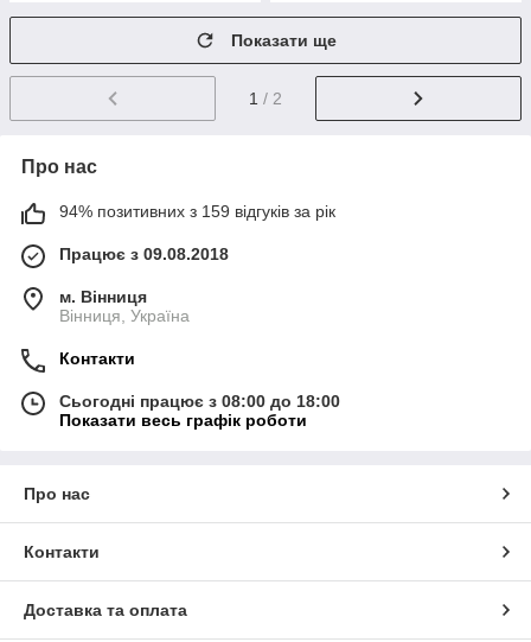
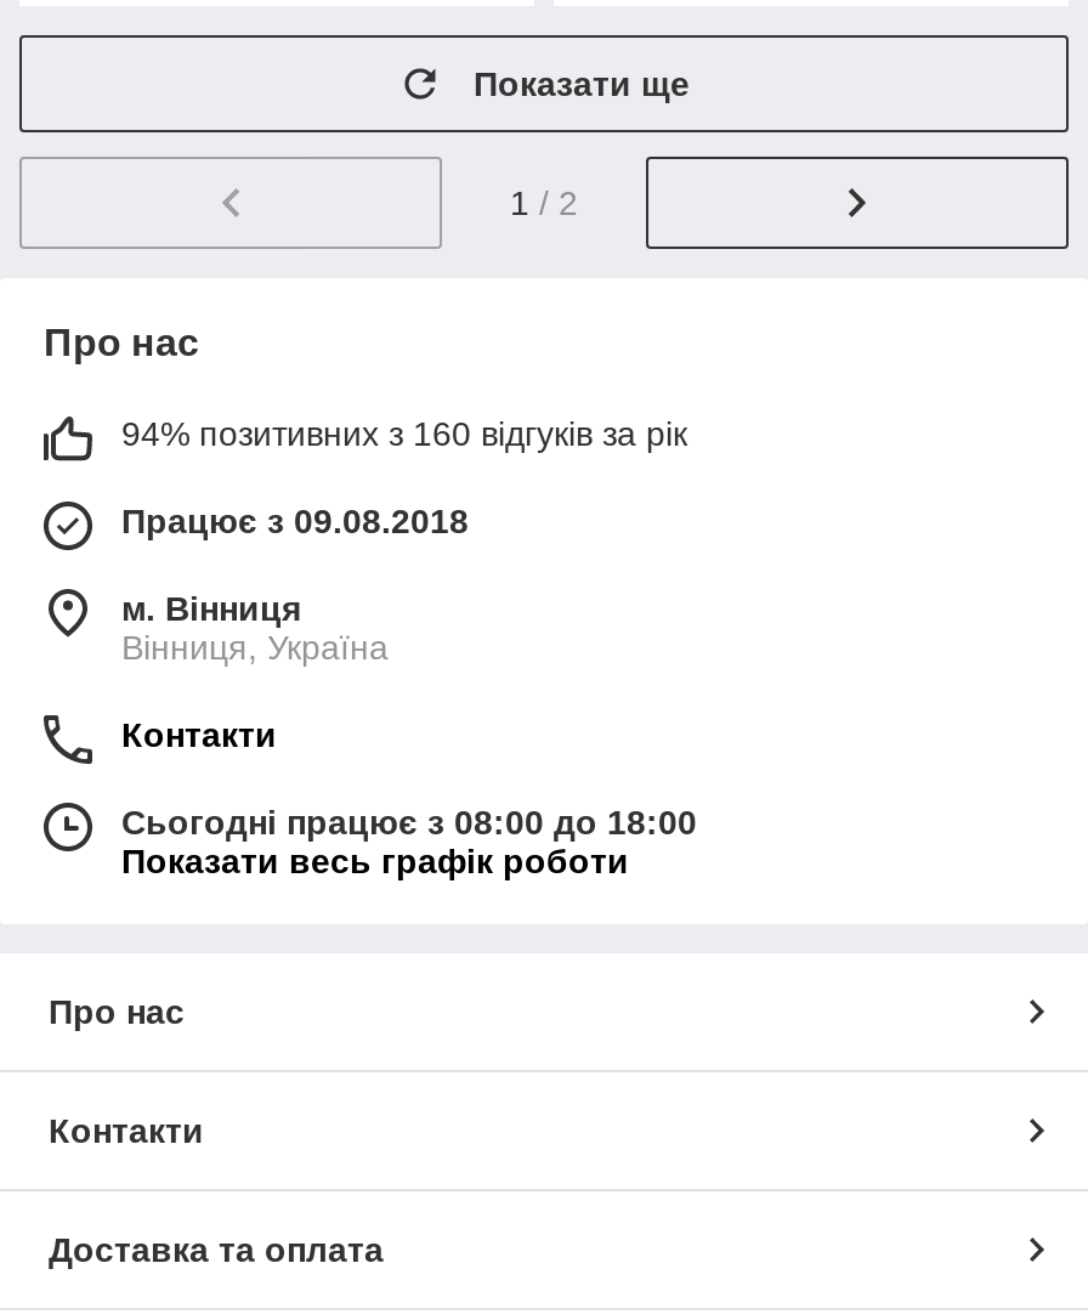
[59,202,335,221] 94% позитивних з 159 відгуків за рік -> [121,414,687,453] 94% позитивних з 160 відгуків за рік

